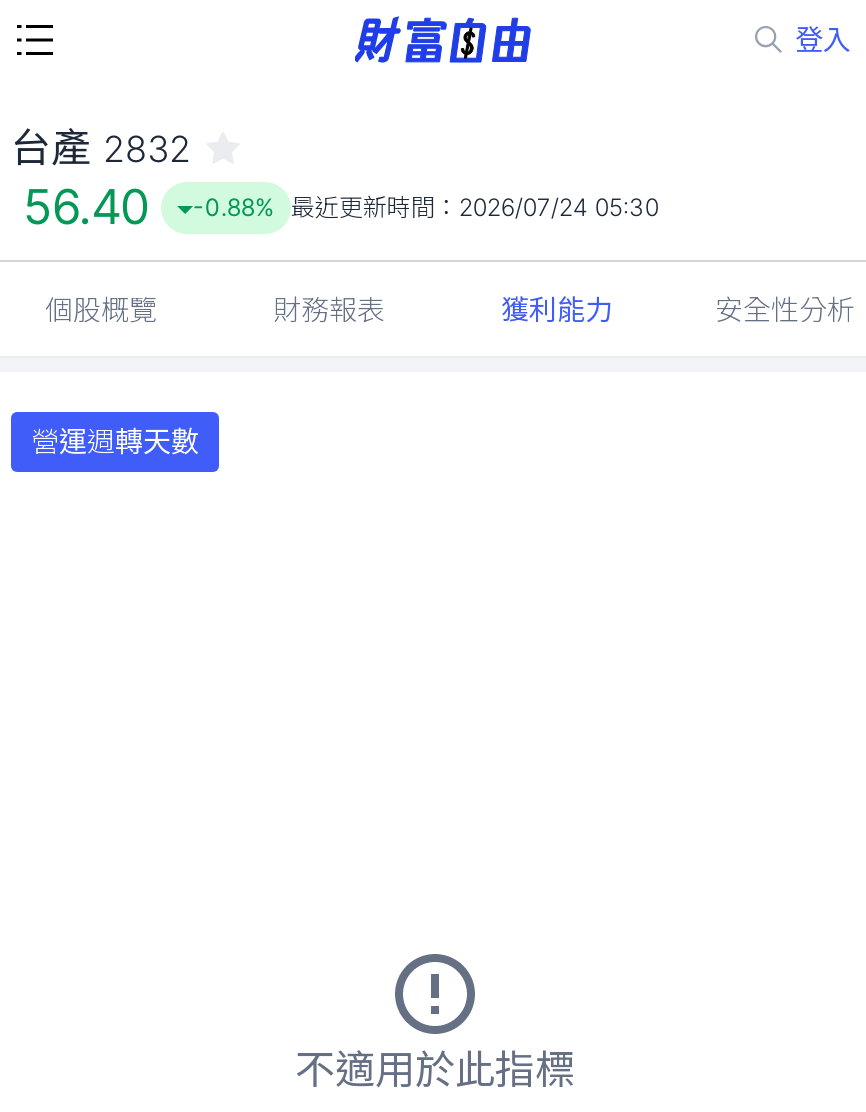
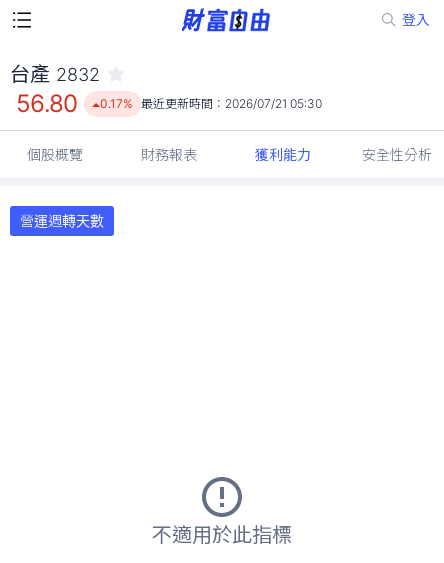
[23,178,149,236] 56.40 -> [16,89,78,118] 56.80
[193,192,659,222] -0.88% 最近更新時間：2026/07/24 05:30 -> [100,96,322,111] 0.17% 最近更新時間：2026/07/21 05:30

